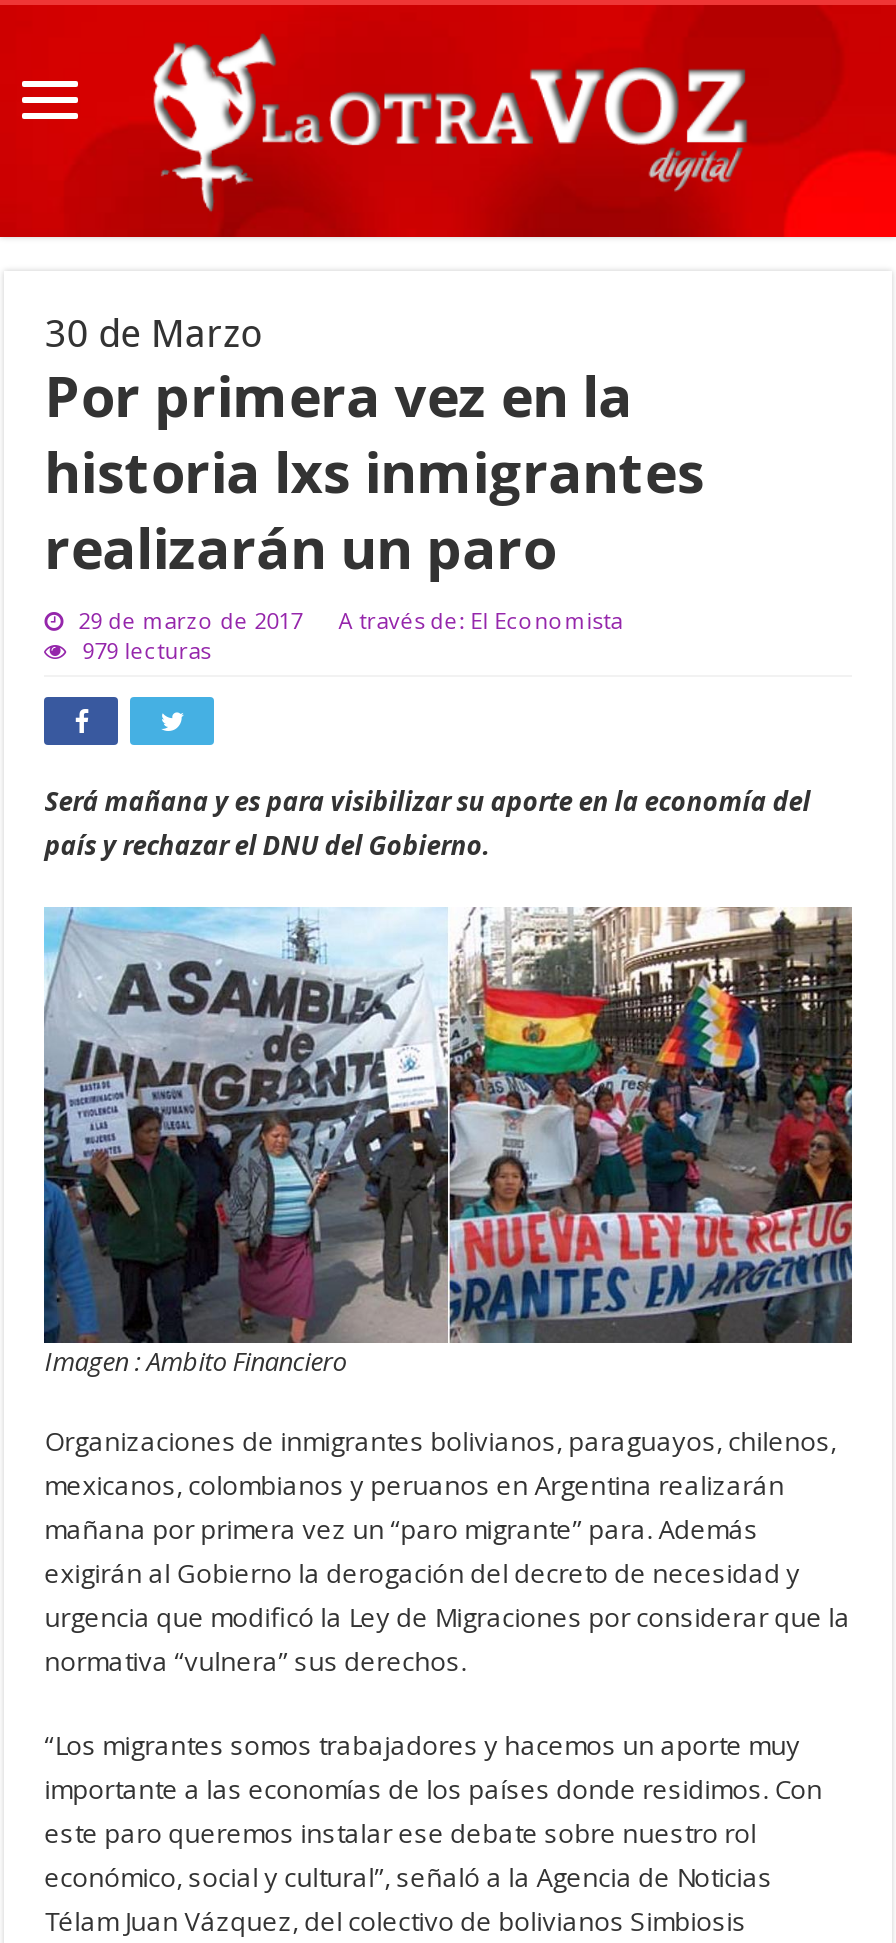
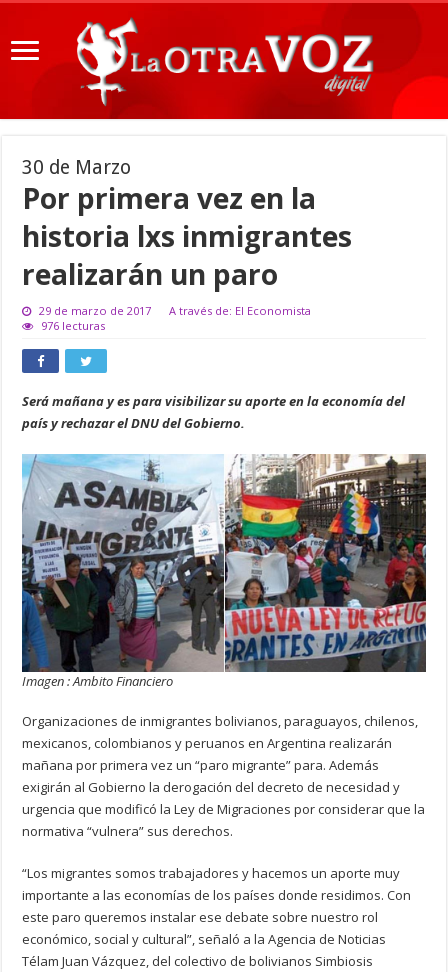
[82,635,210,665] 979 lecturas -> [41,318,105,333] 976 lecturas

